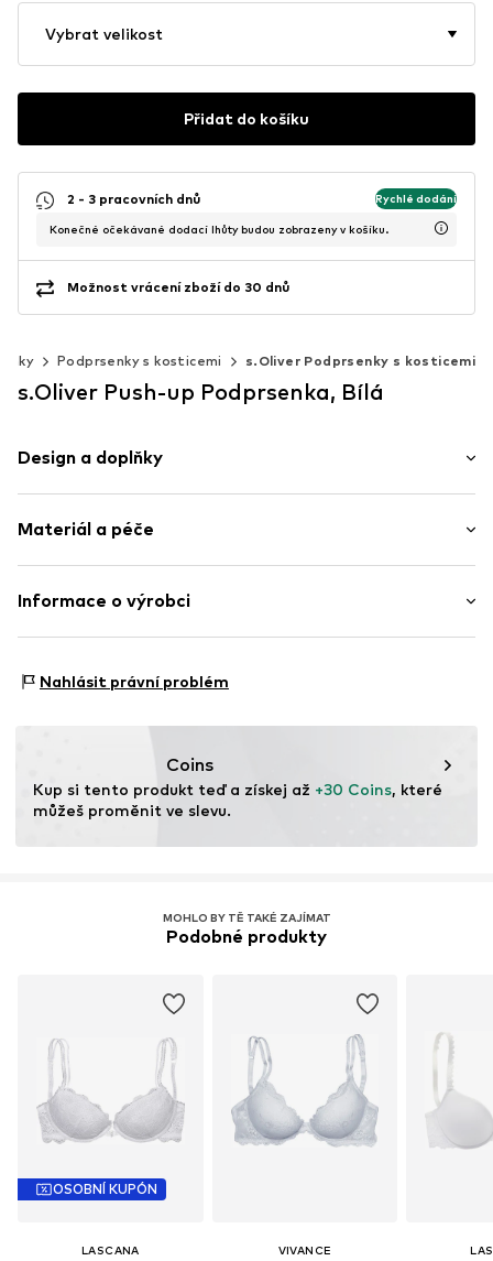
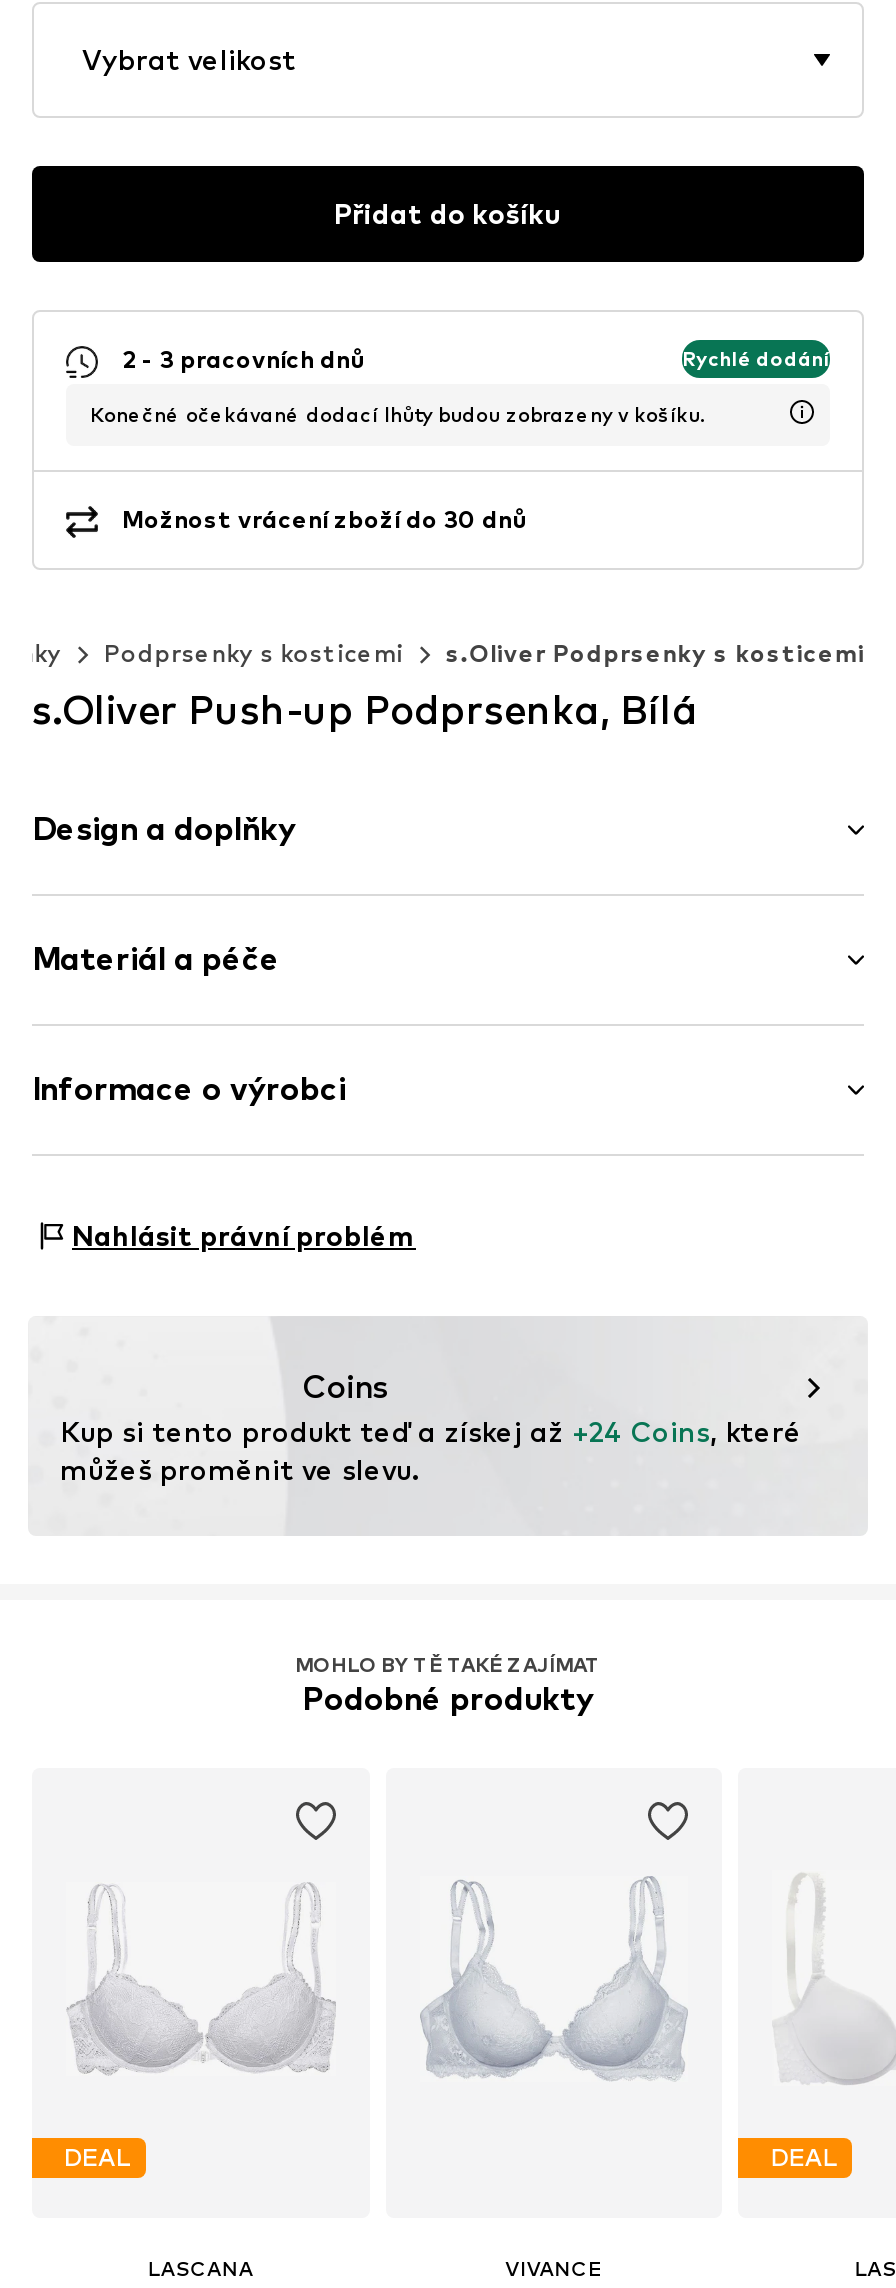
[33,779,442,798] Kup si tento produkt teď a získej až +30 Coins, které -> [60,1413,802,1447] Kup si tento produkt teď a získej až +24 Coins, které
none -> [771,2142,837,2172] DEAL
[53,1181,157,1197] OSOBNÍ KUPÓN -> [64,2142,130,2172] DEAL

